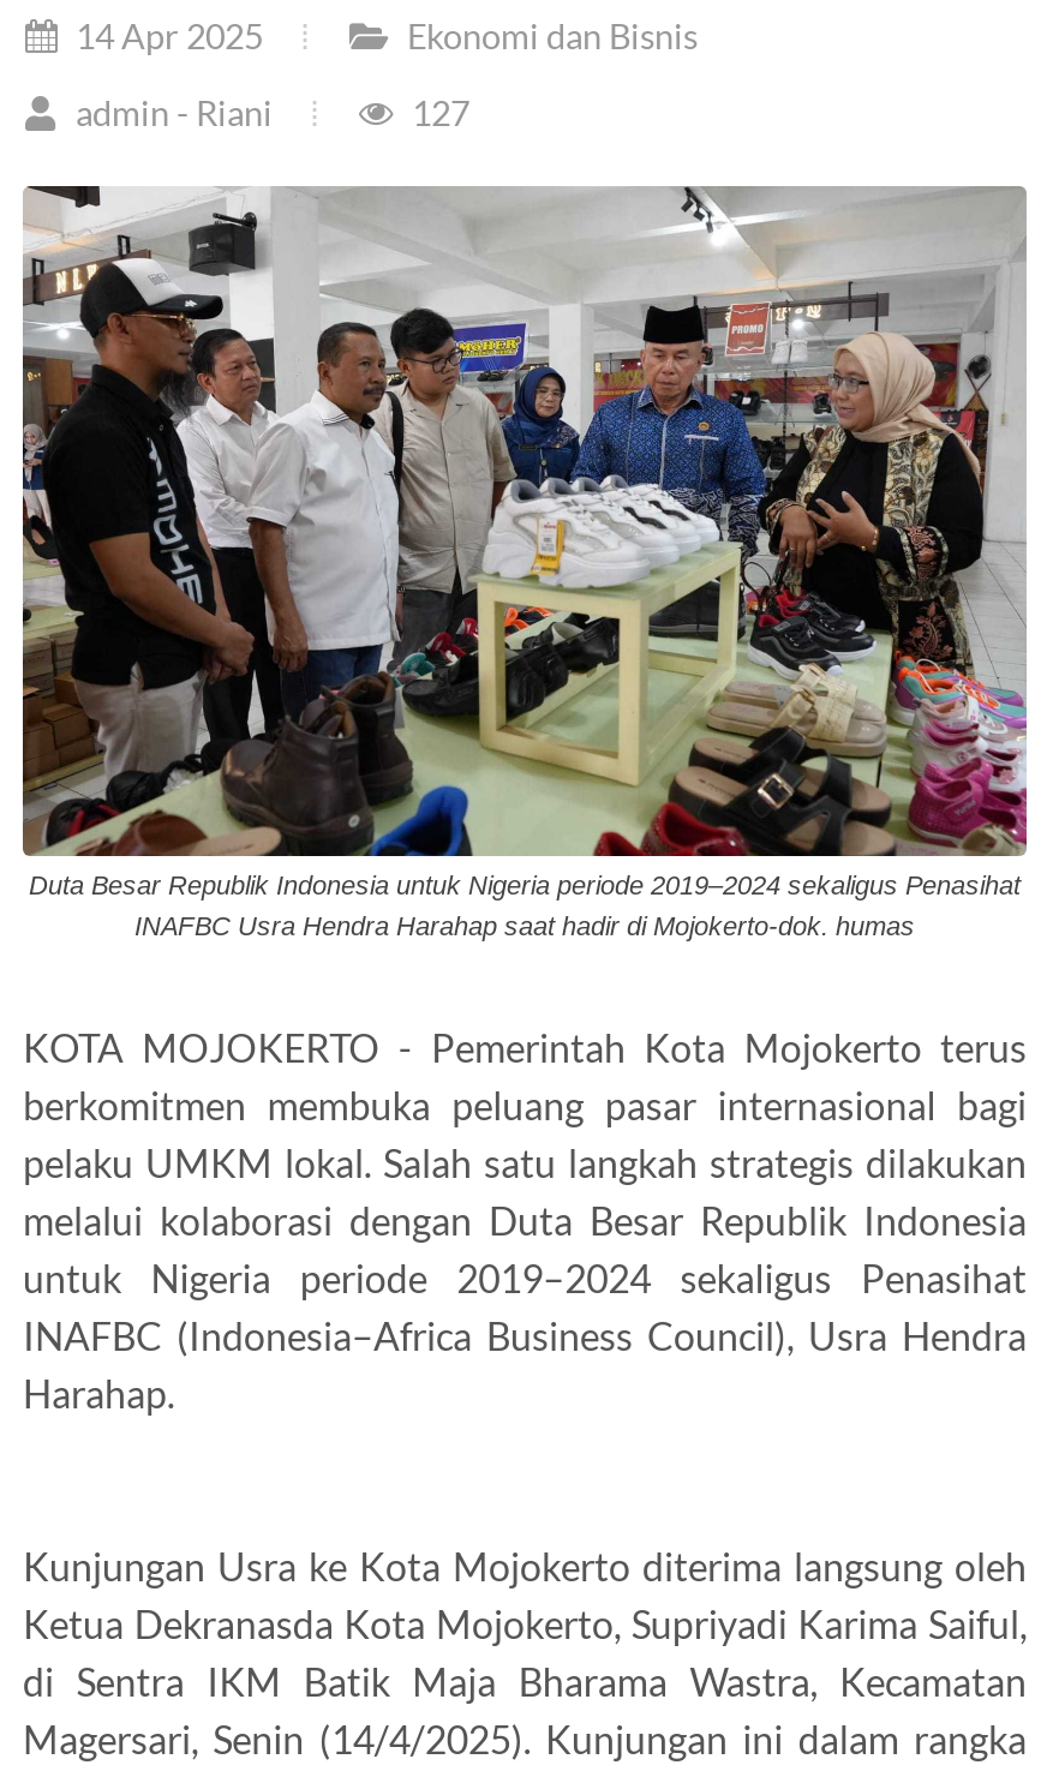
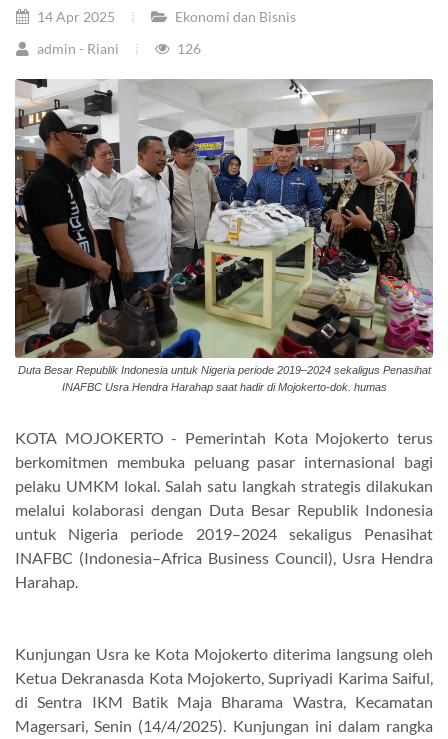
[405,92,469,133] 127 -> [174,40,201,57] 126

